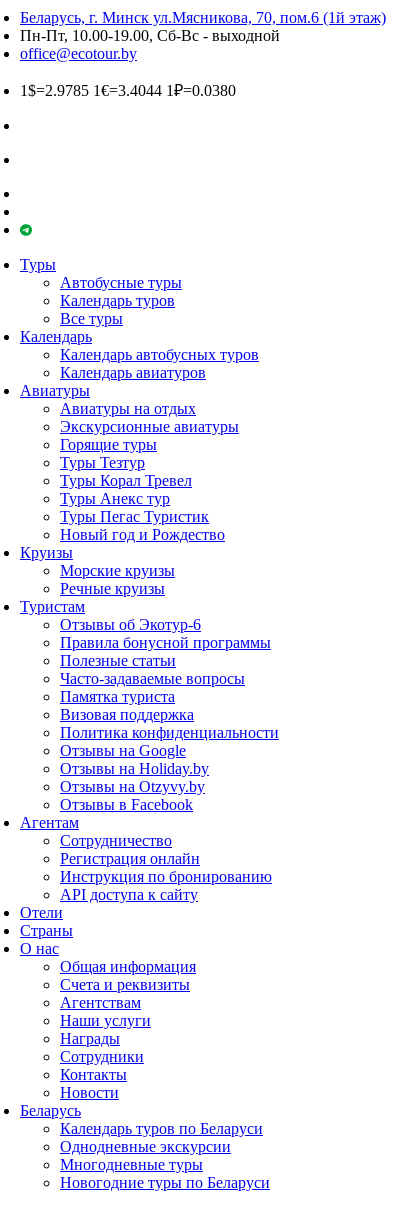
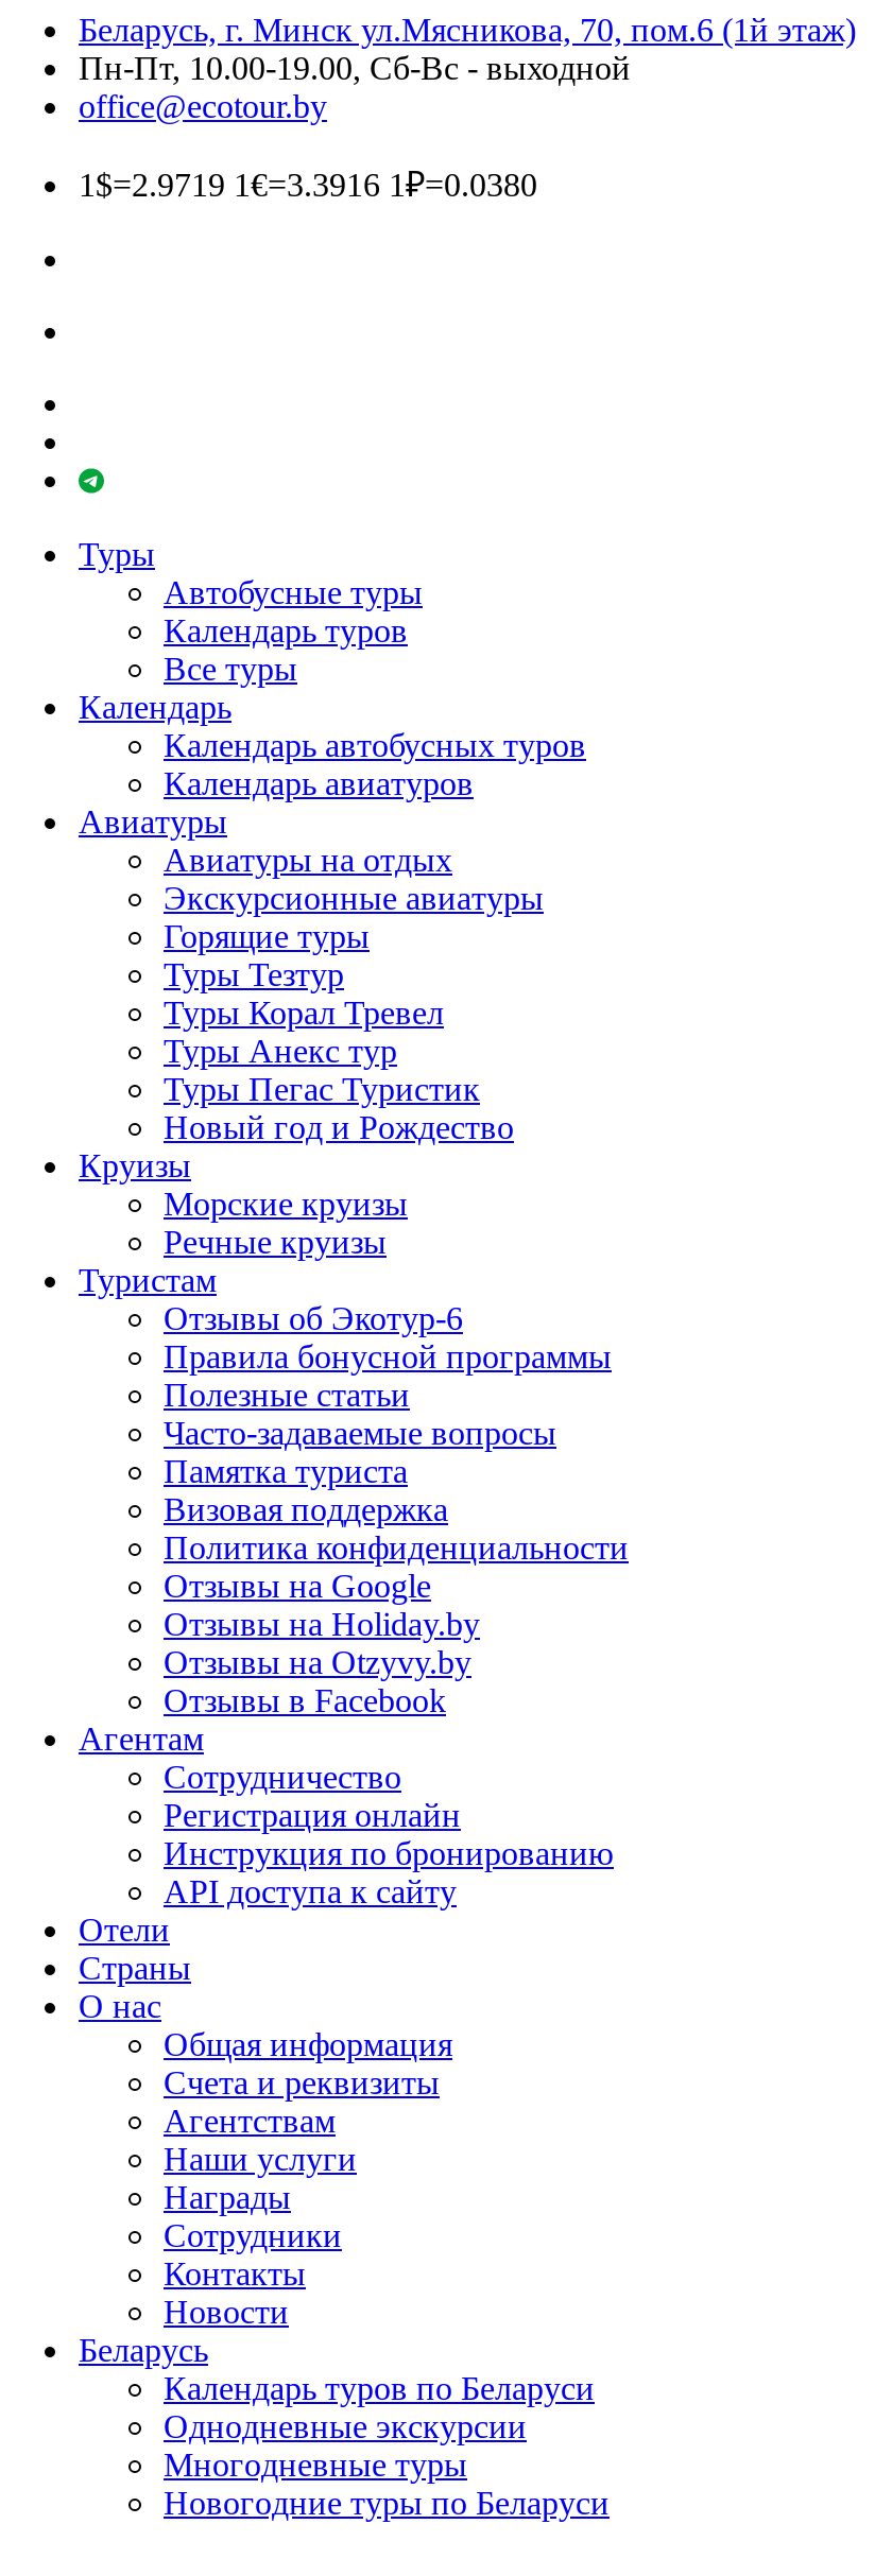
[20,82,236,99] 1$=2.9785 1€=3.4044 1₽=0.0380 -> [79,167,537,203] 1$=2.9719 1€=3.3916 1₽=0.0380

